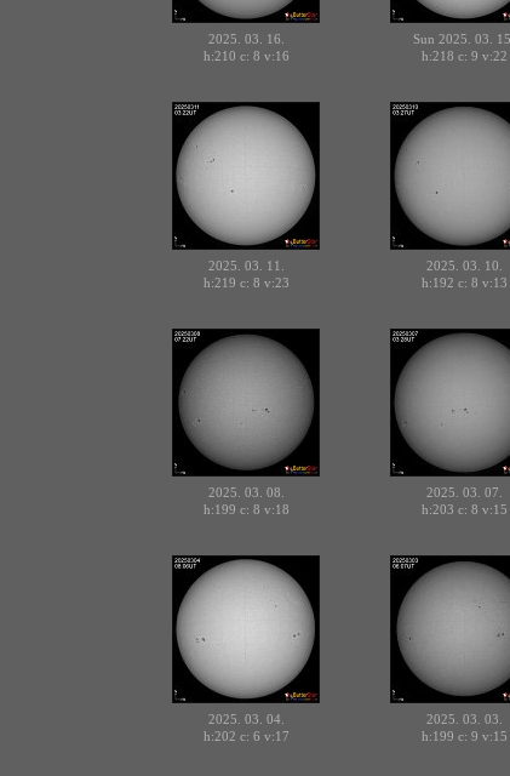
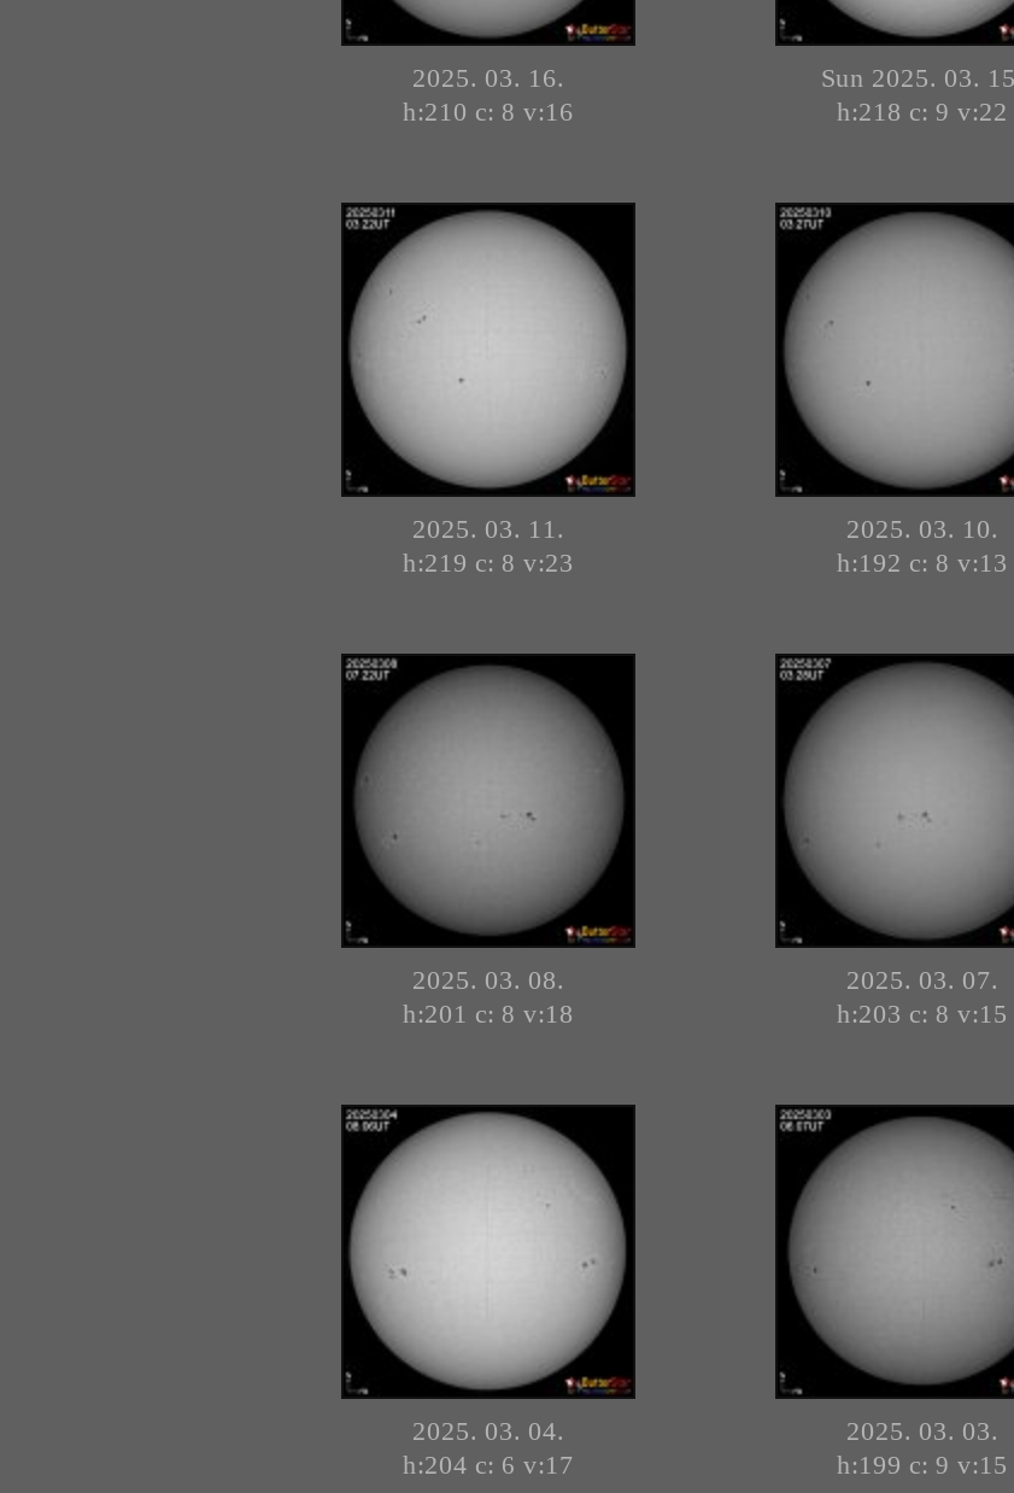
[203,502,289,517] h:199 c: 8 v:18 -> [403,999,574,1027] h:201 c: 8 v:18
[203,729,289,743] h:202 c: 6 v:17 -> [403,1450,574,1479] h:204 c: 6 v:17

